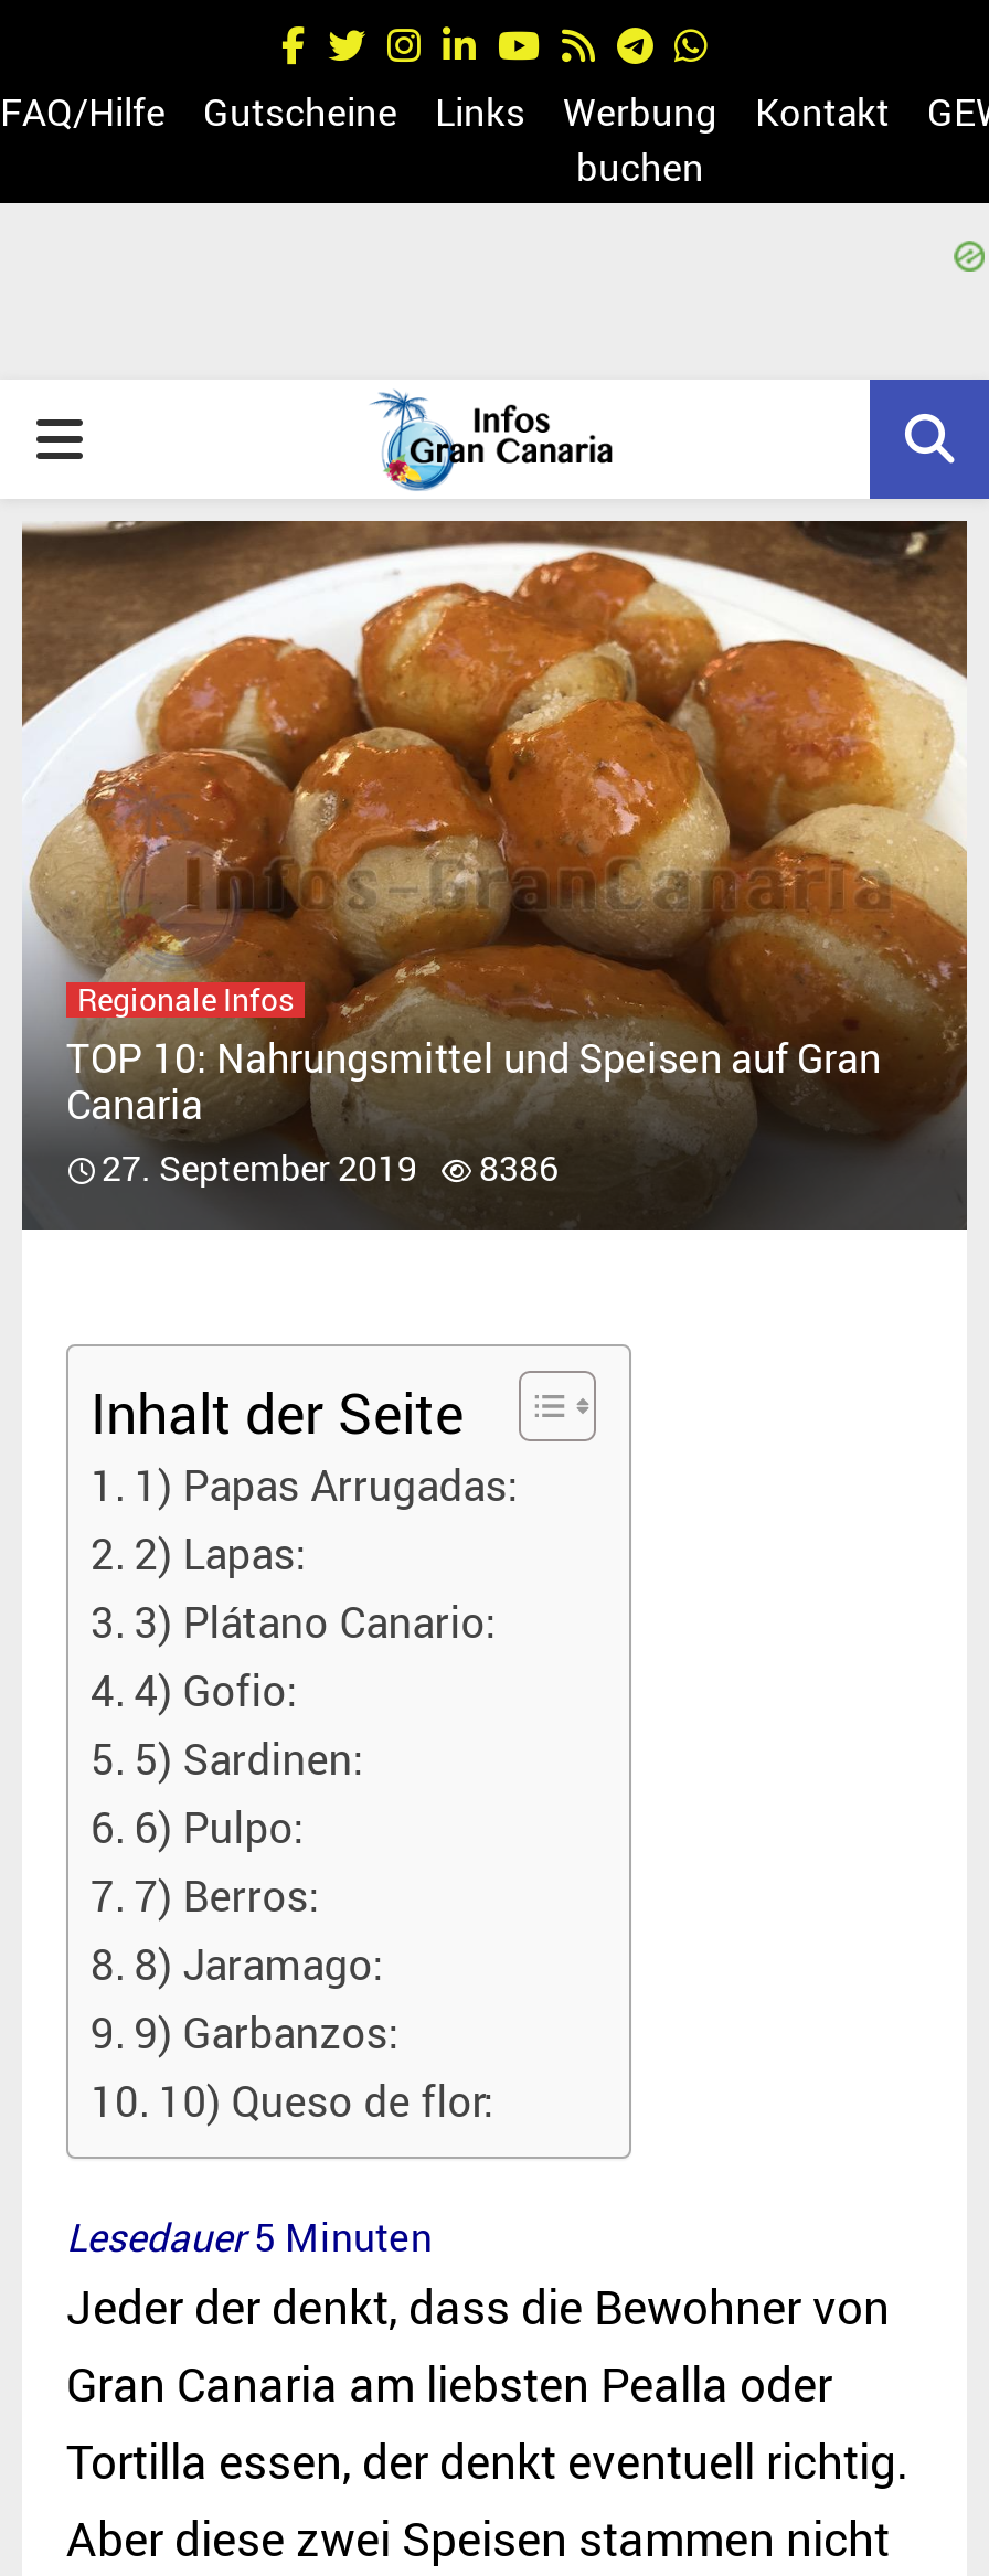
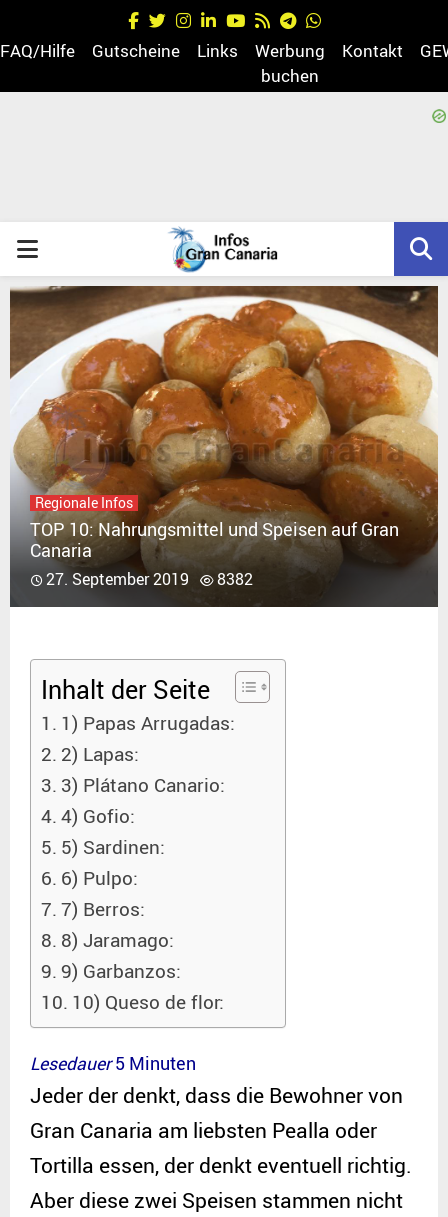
[102,1143,559,1192] 27. September 2019 8386 -> [46,568,253,590] 27. September 2019 8382

